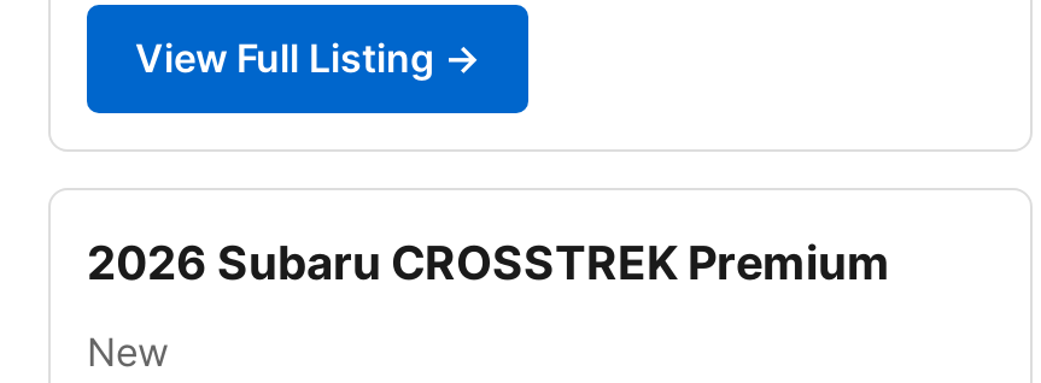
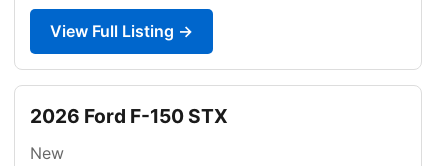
[87,233,890,291] 2026 Subaru CROSSTREK Premium -> [30,104,228,128] 2026 Ford F-150 STX

